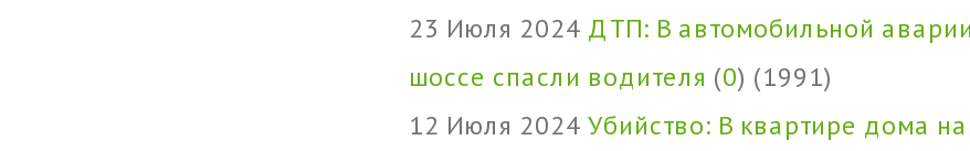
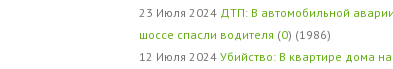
[409,58,833,91] шоссе спасли водителя (0) (1991) -> [139,26,331,41] шоссе спасли водителя (0) (1986)

